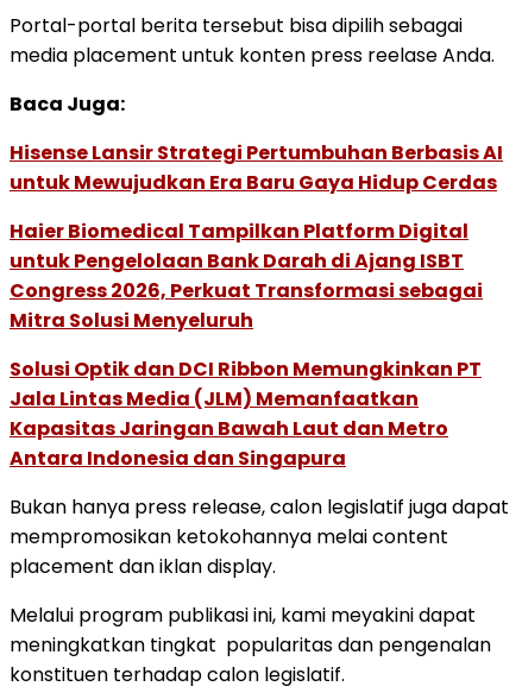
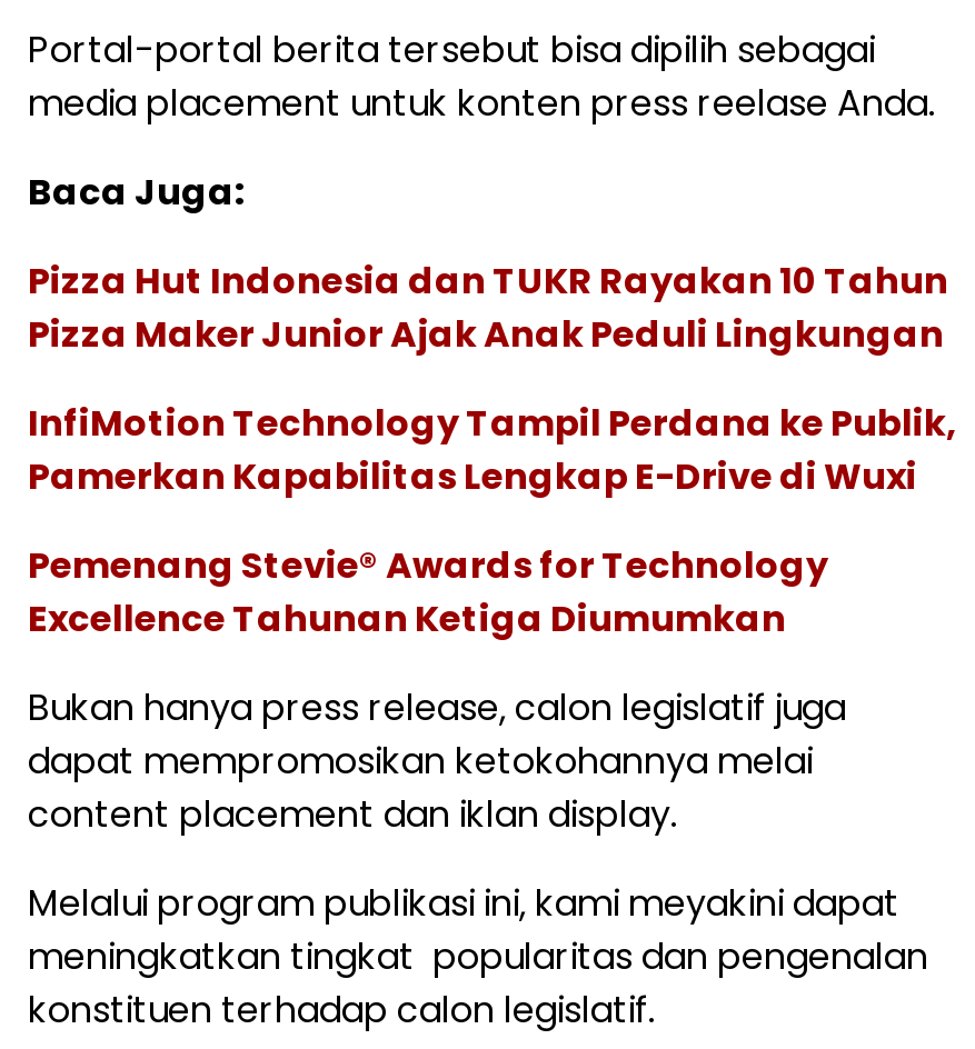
[10,139,503,196] Hisense Lansir Strategi Pertumbuhan Berbasis AI | untuk Mewujudkan Era Baru Gaya Hidup Cerdas -> [28,255,948,360] Pizza Hut Indonesia dan TUKR Rayakan 10 Tahun | Pizza Maker Junior Ajak Anak Peduli Lingkungan
[10,217,483,334] Haier Biomedical Tampilkan Platform Digital | untuk Pengelolaan Bank Darah di Ajang ISBT | Congress 2026, Perkuat Transformasi sebagai | Mitra Solusi Menyeluruh -> [28,398,957,502] InfiMotion Technology Tampil Perdana ke Publik, | Pamerkan Kapabilitas Lengkap E-Drive di Wuxi
[10,355,482,472] Solusi Optik dan DCI Ribbon Memungkinkan PT | Jala Lintas Media (JLM) Memanfaatkan | Kapasitas Jaringan Bawah Laut dan Metro | Antara Indonesia dan Singapura -> [28,540,828,644] Pemenang Stevie® Awards for Technology | Excellence Tahunan Ketiga Diumumkan

